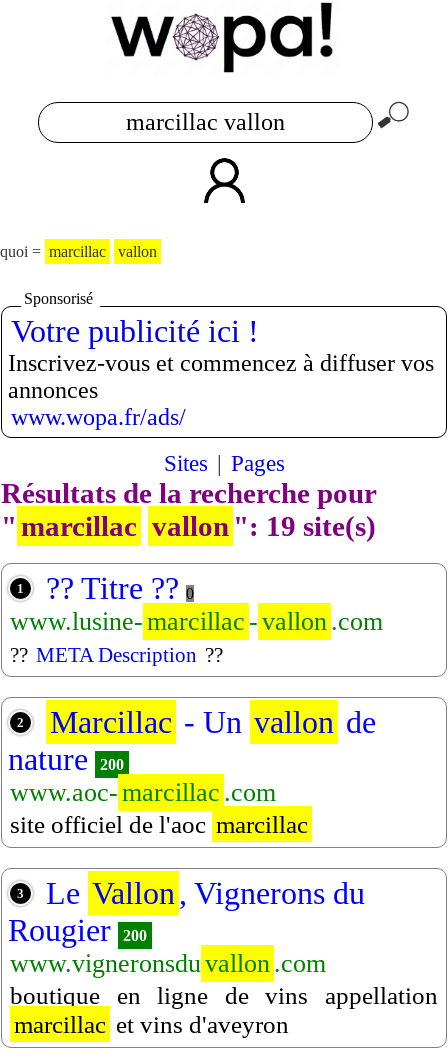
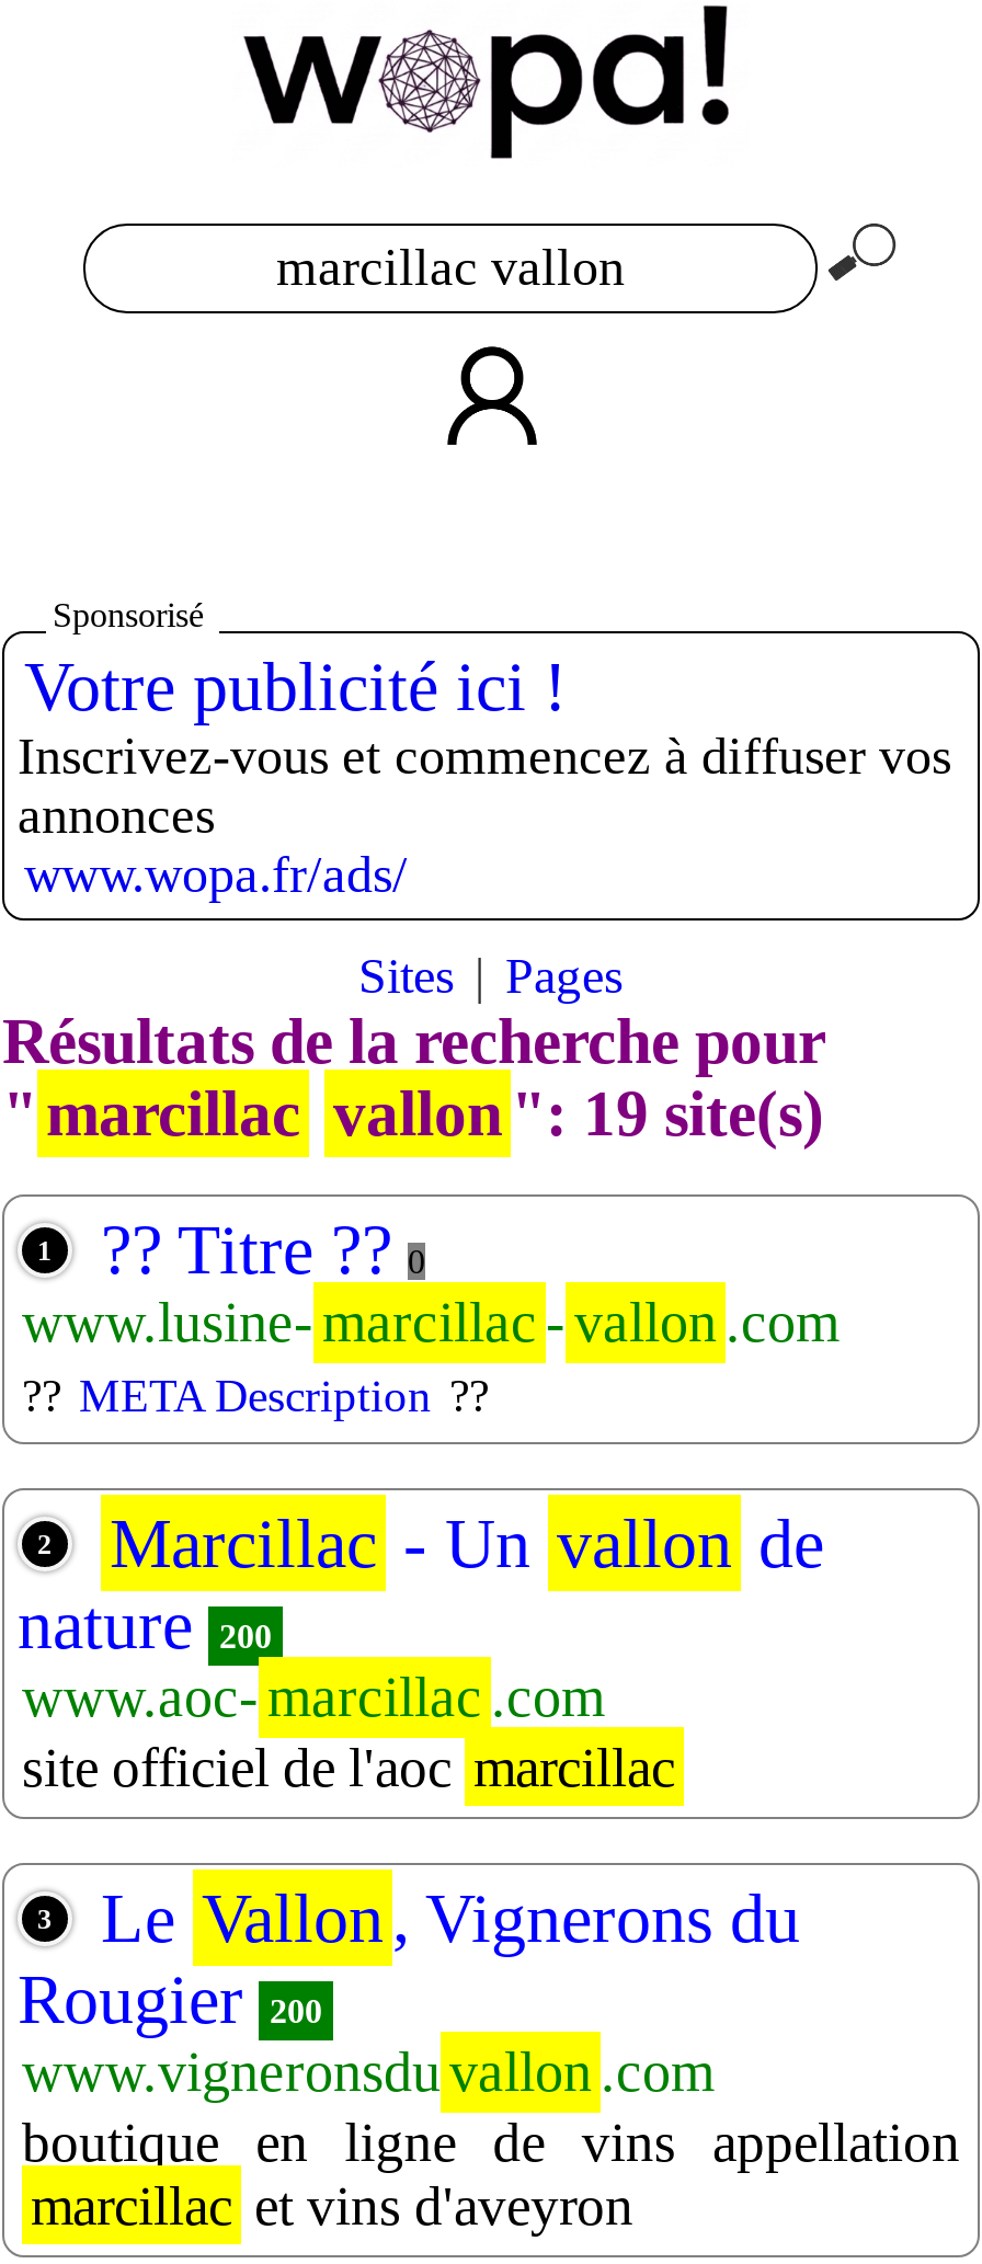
[0,243,157,260] quoi = marcillac | vallon -> none

